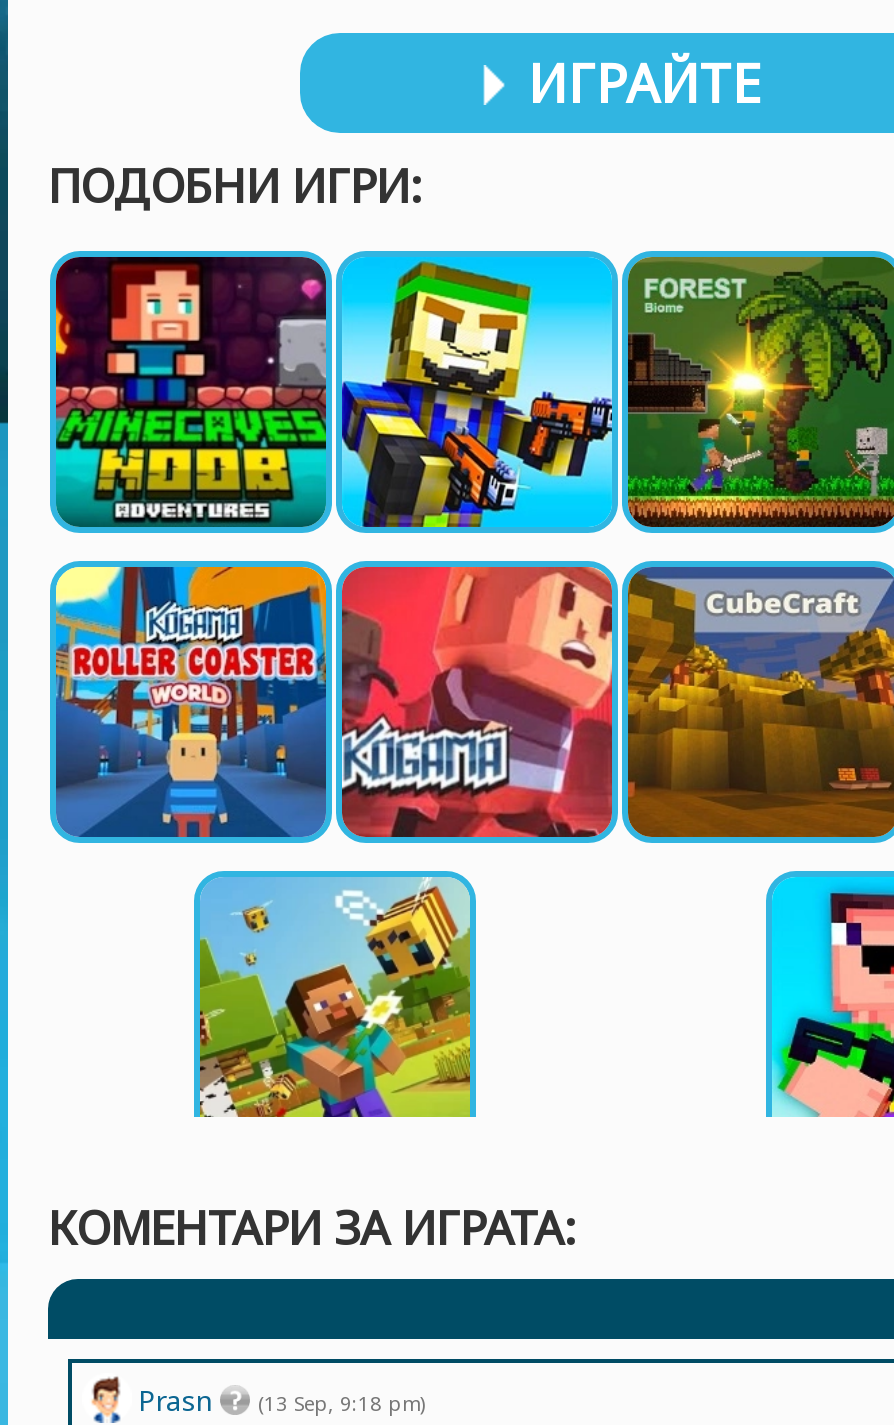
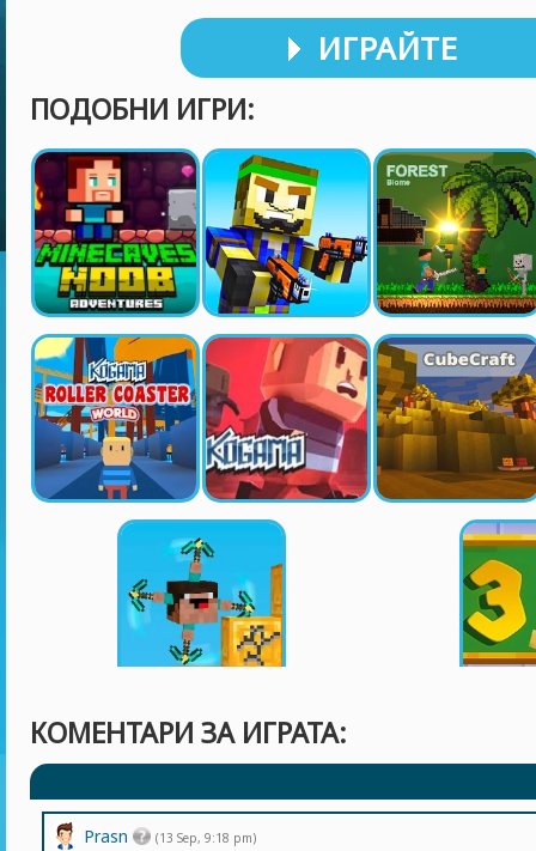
[198,875,472,1119] [image] -> [121,522,282,668] [image]
[770,875,888,1119] [image] -> [462,523,532,667] [image]

